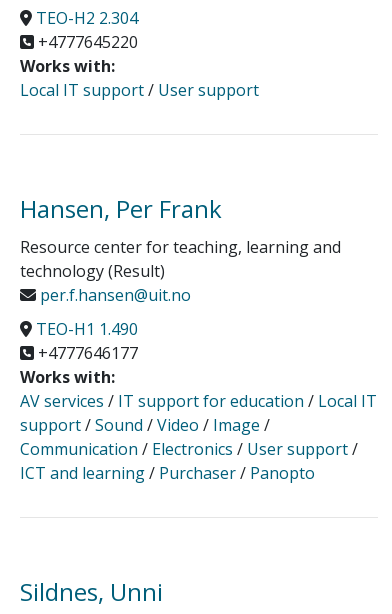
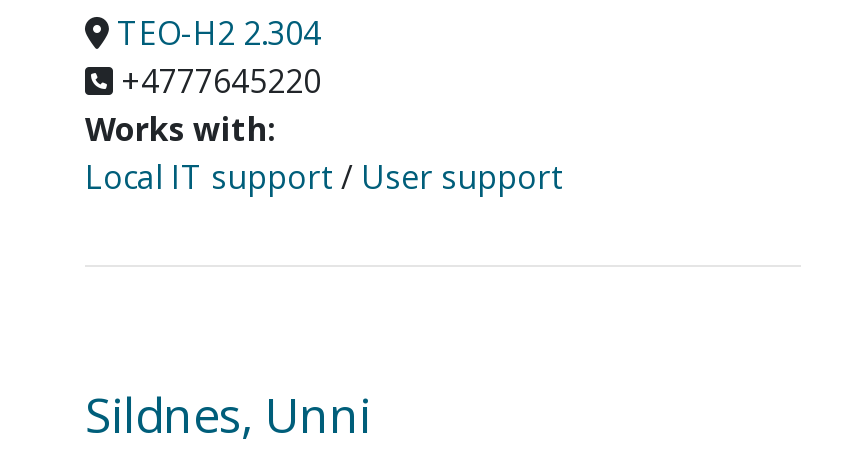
[20,192,377,484] Hansen, Per Frank | Resource center for teaching, learning and | technology (Result) | per.f.hansen@uit.no | TEO-H1 1.490 | +4777646177 | Works with: | AV services / IT support for education / Local IT | support / Sound / Video / Image / | Communication / Electronics / User support / | ICT and learning / Purchaser / Panopto -> none

